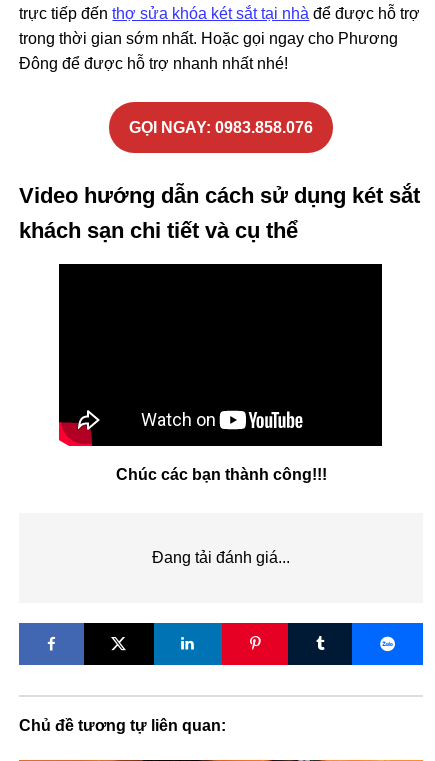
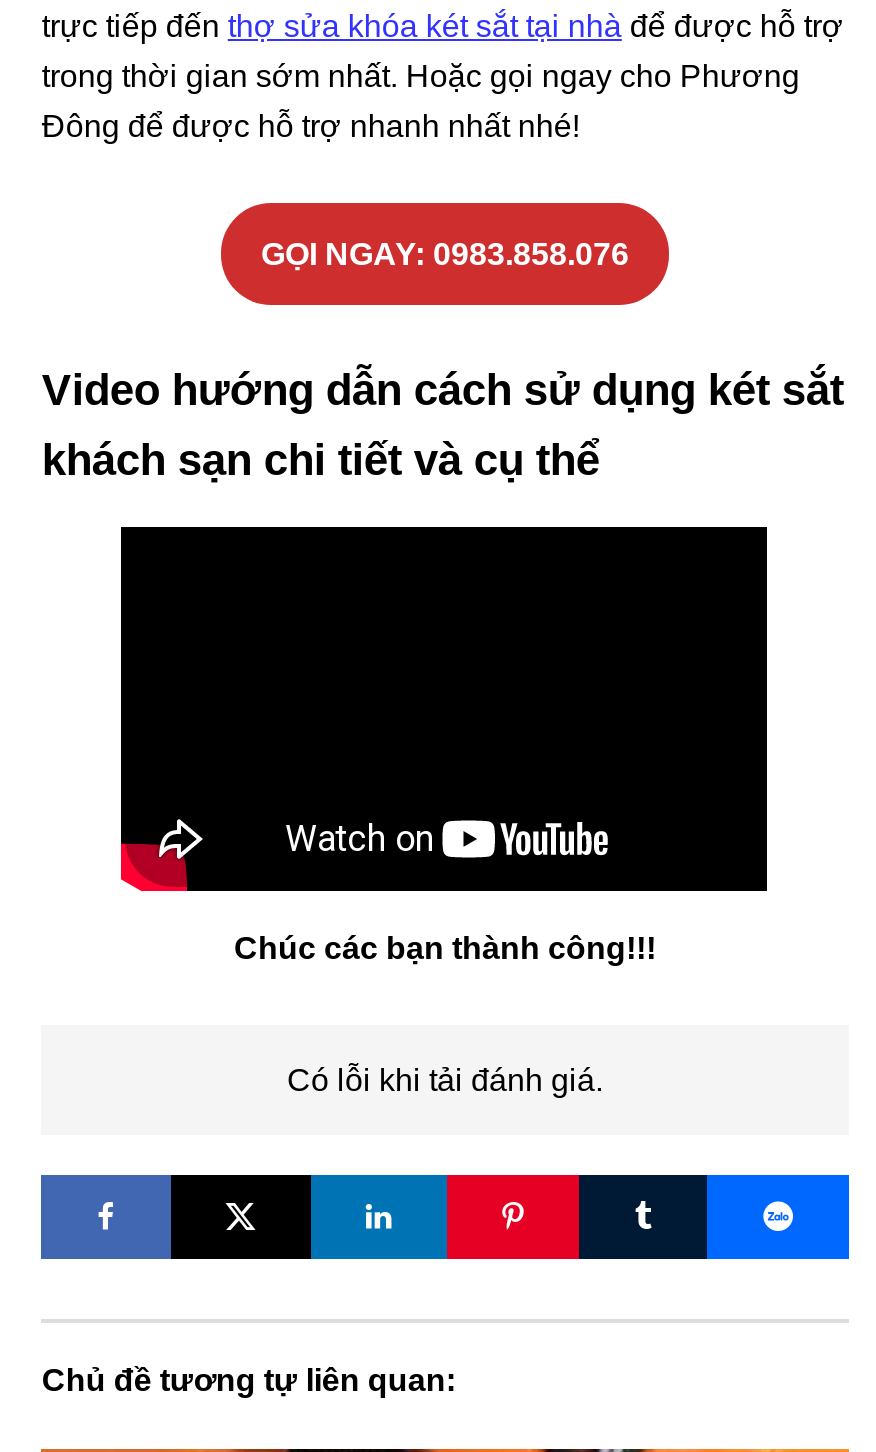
[152,549,290,566] Đang tải đánh giá... -> [287,1063,603,1097] Có lỗi khi tải đánh giá.

